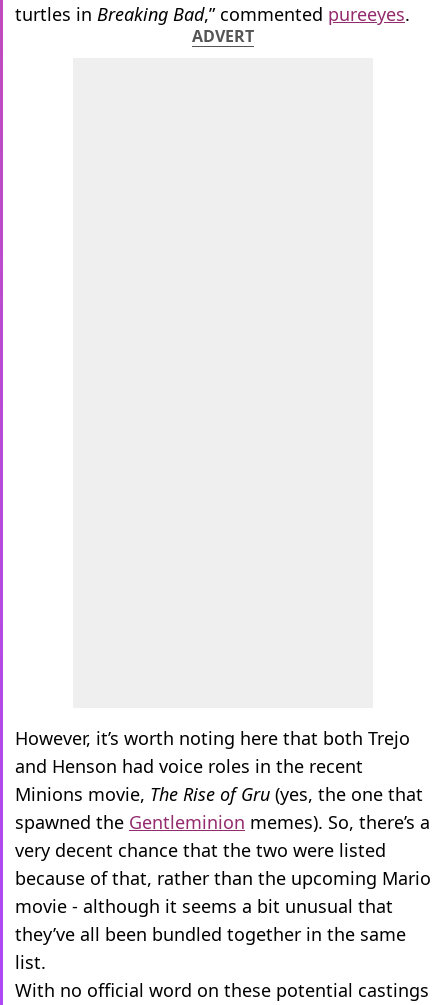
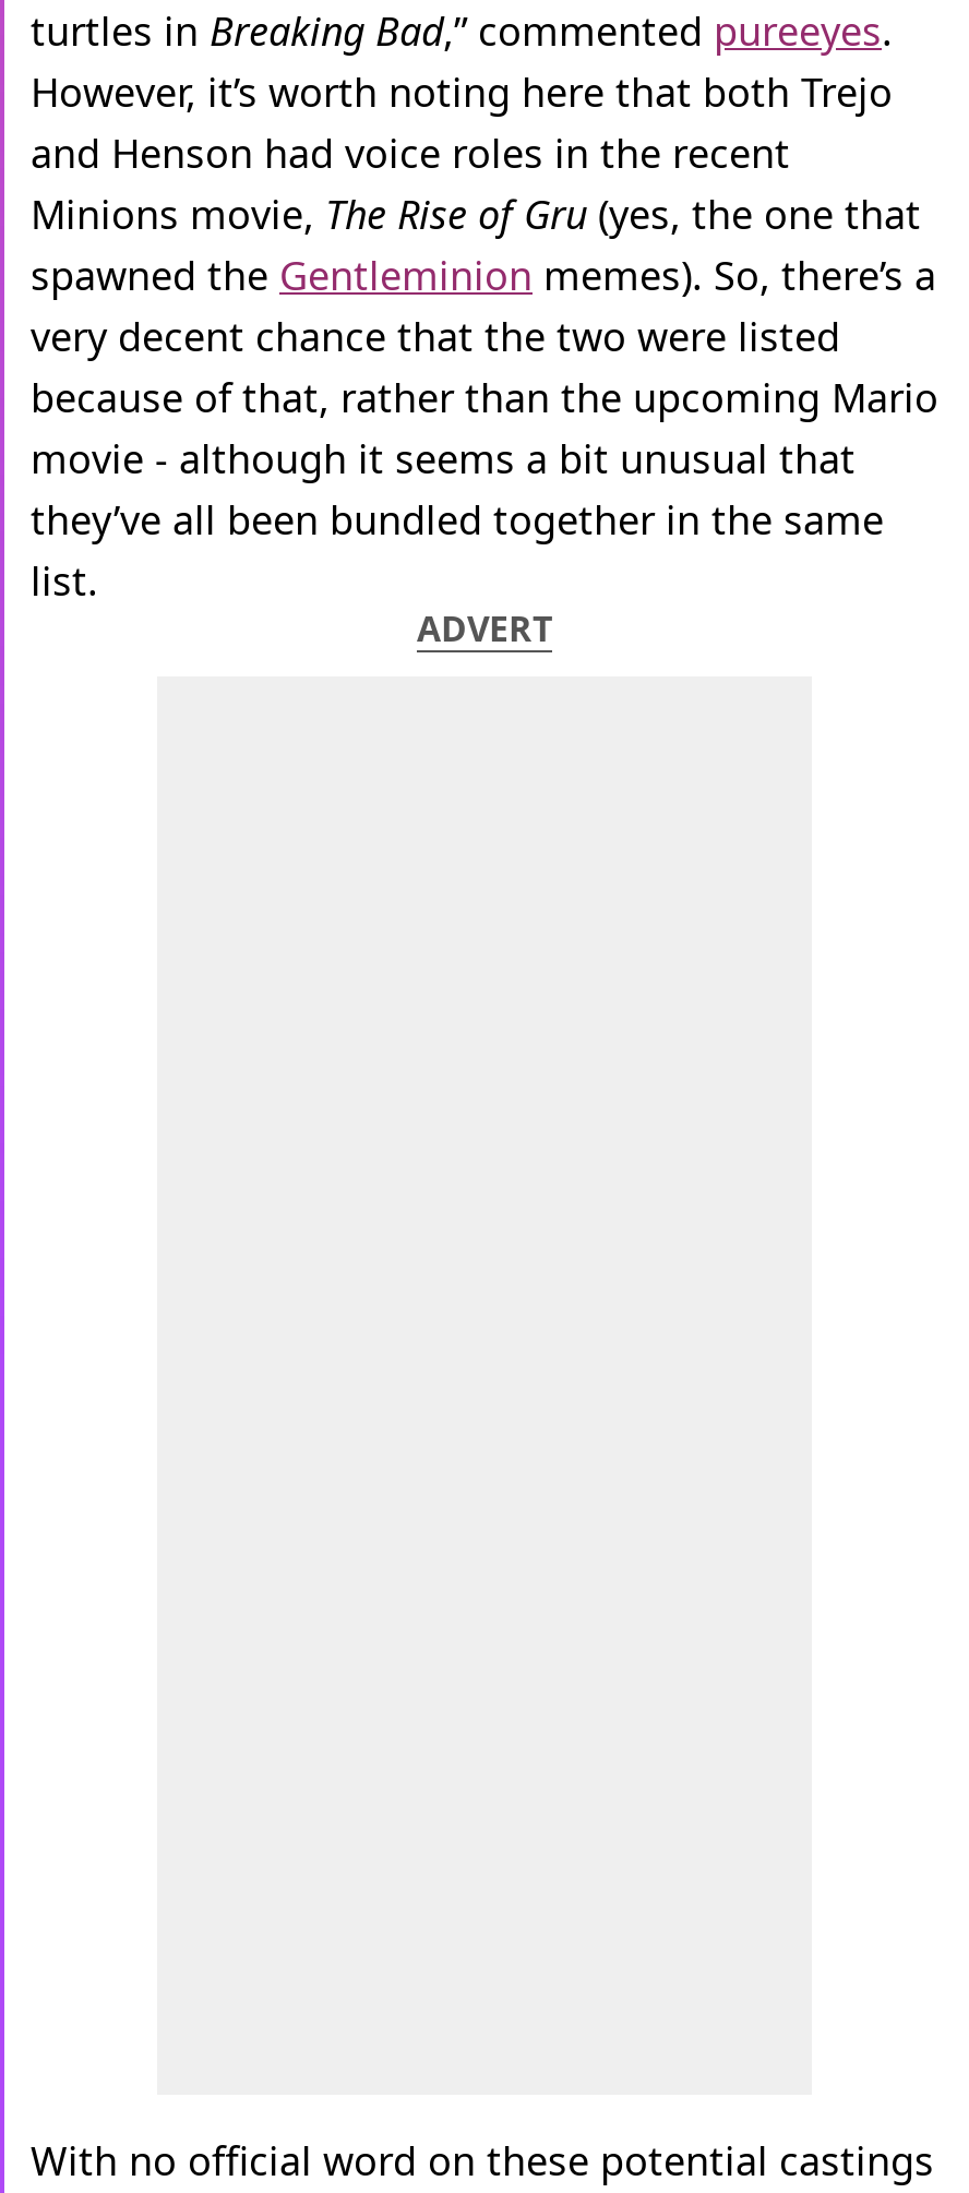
moved [192,25,254,47] -> [417,604,552,652]: ADVERT
moved [15,726,431,974] -> [31,65,938,607]: However, it’s worth noting here that both Trejo | and Henson had voice roles in the recent | Minions movie, The Rise of Gru (yes, the one that | ... | they’ve all been bundled together in the same | list.

